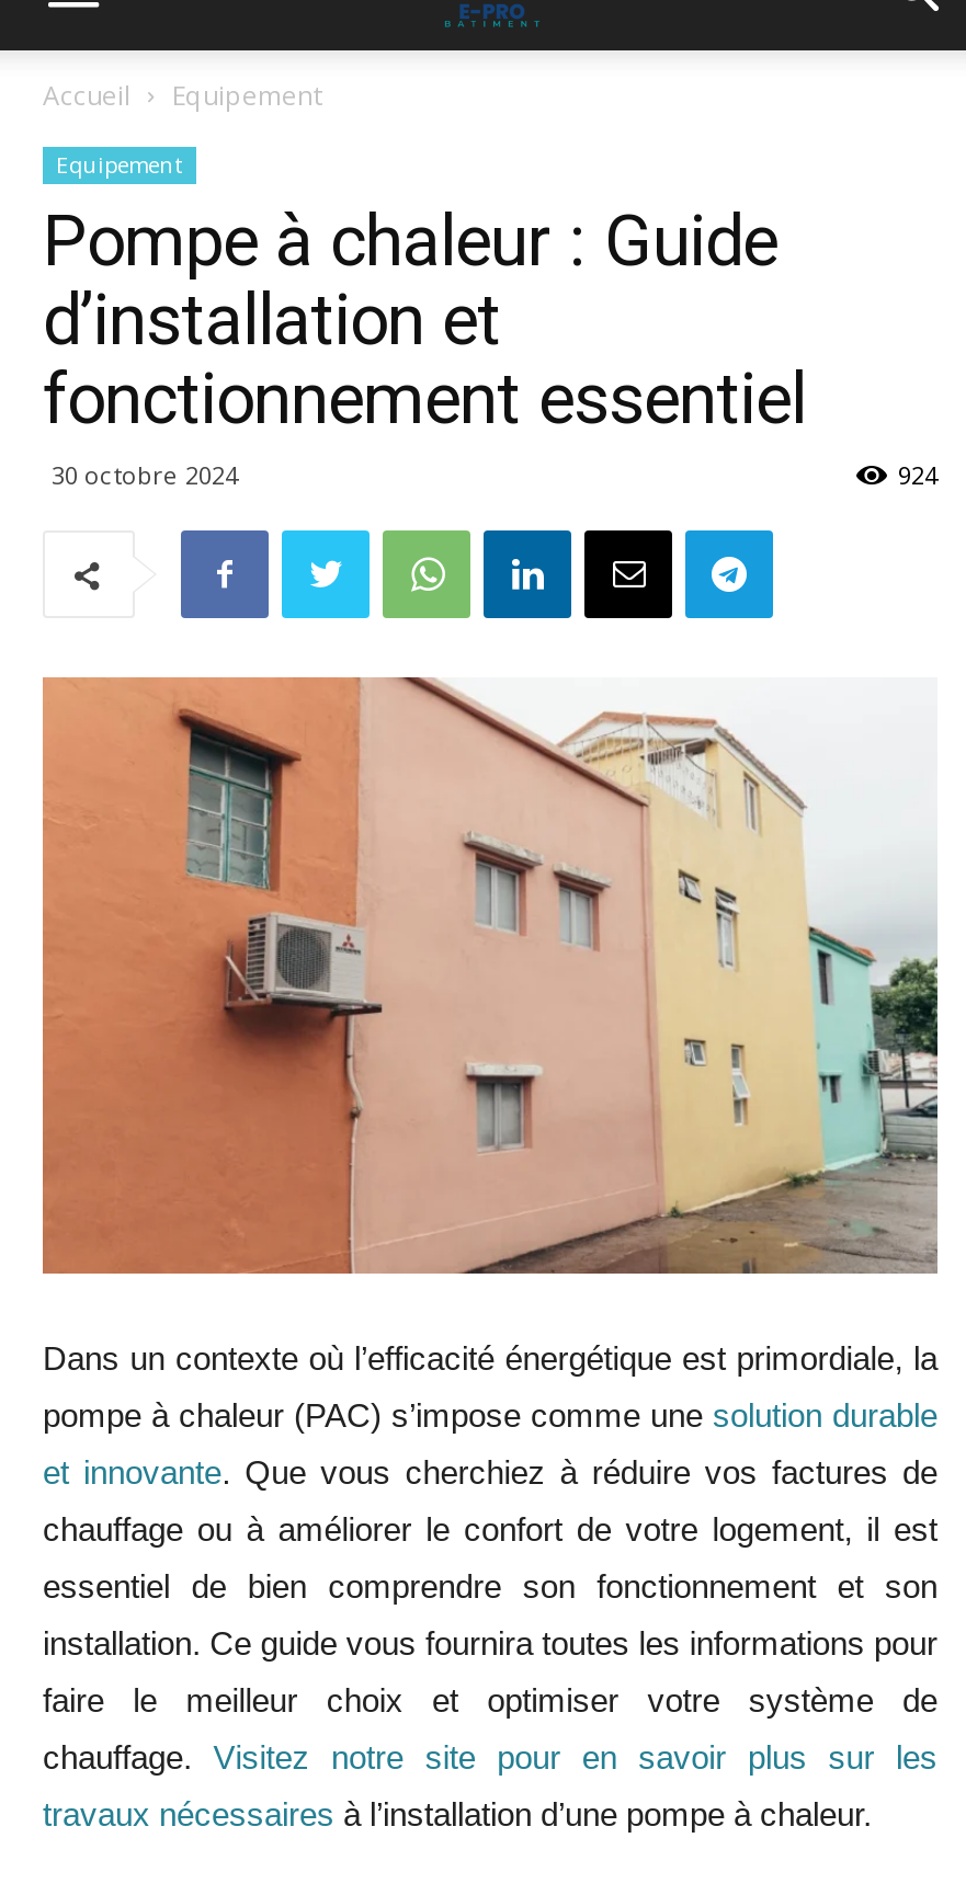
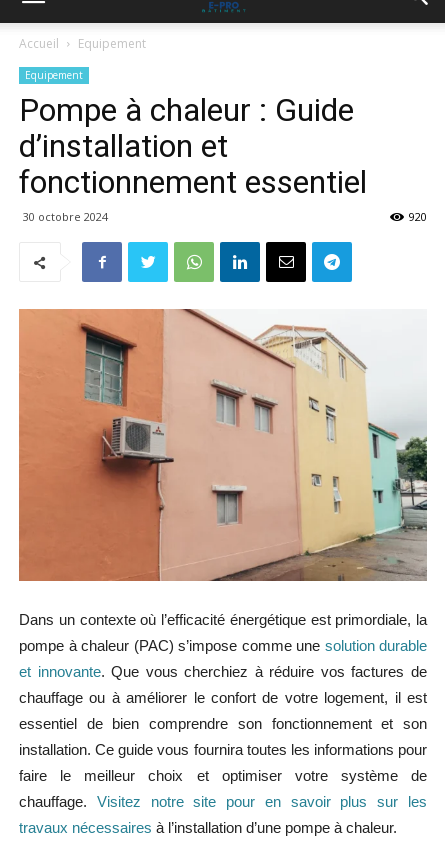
[898,458,937,491] 924 -> [409,209,427,224] 920

